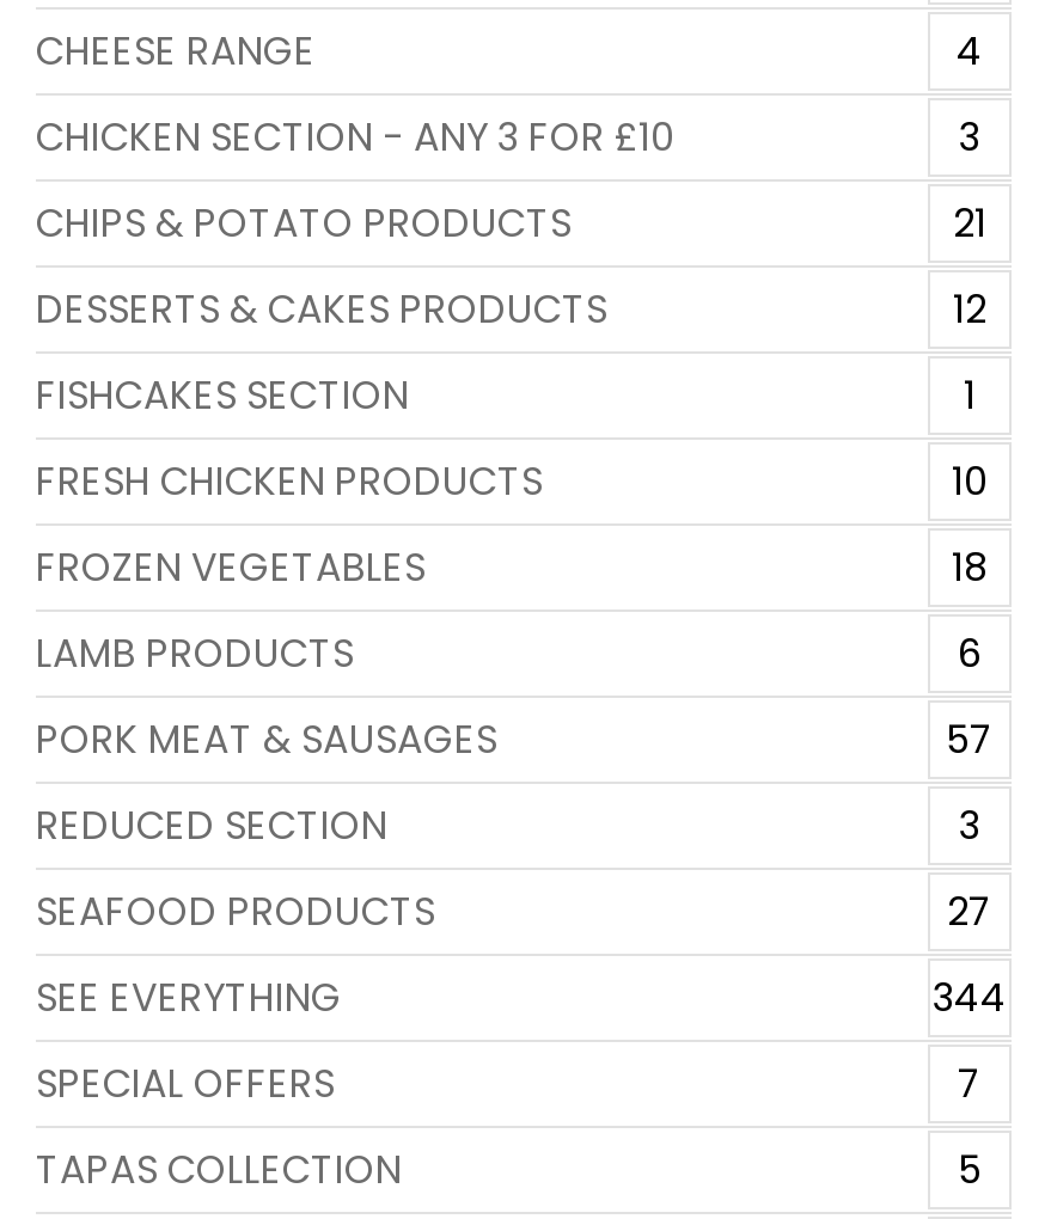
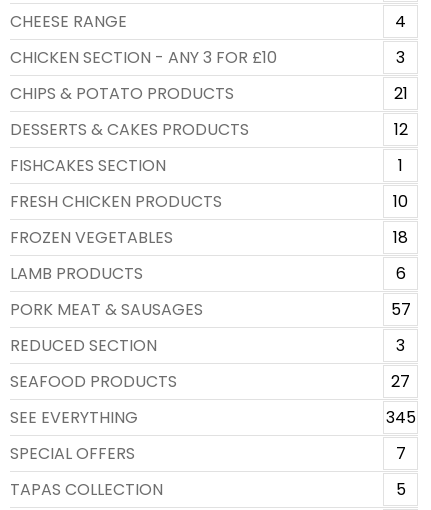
[933,970,1007,1025] 344 -> [385,406,415,429] 345

